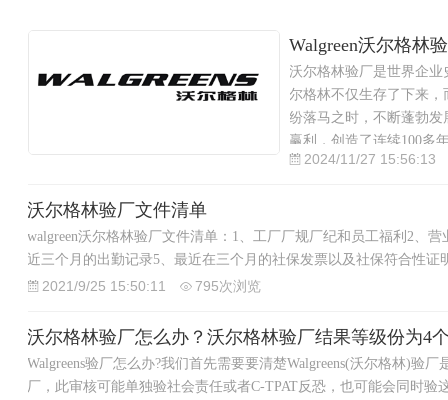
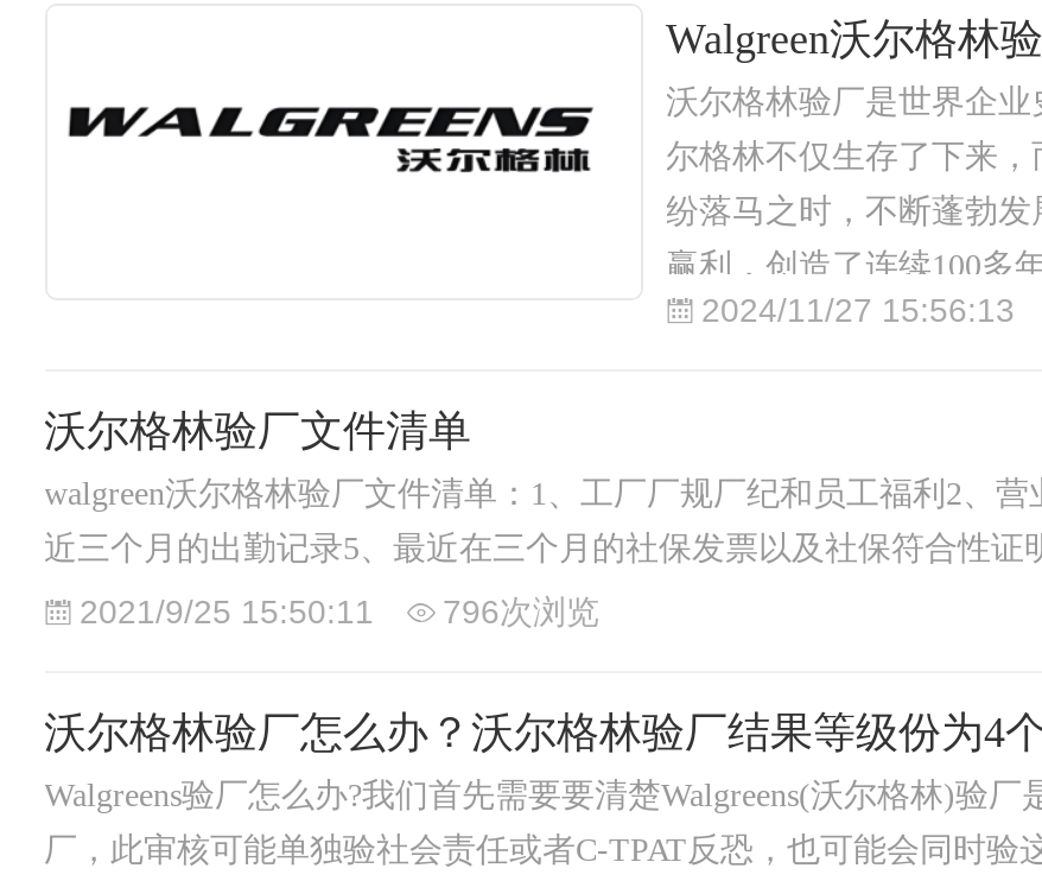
[42,278,261,294] 2021/9/25 15:50:11 795次浏览 -> [80,592,599,630] 2021/9/25 15:50:11 796次浏览

